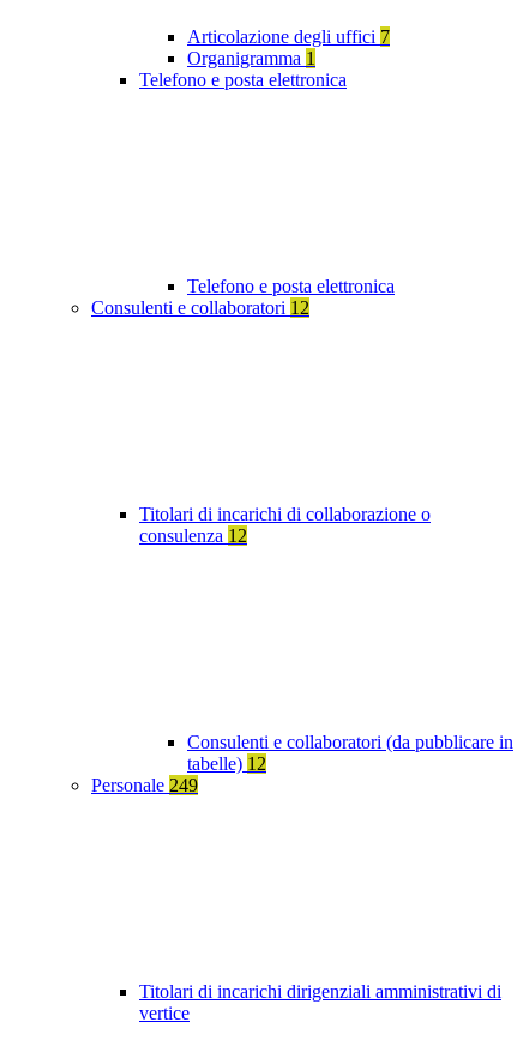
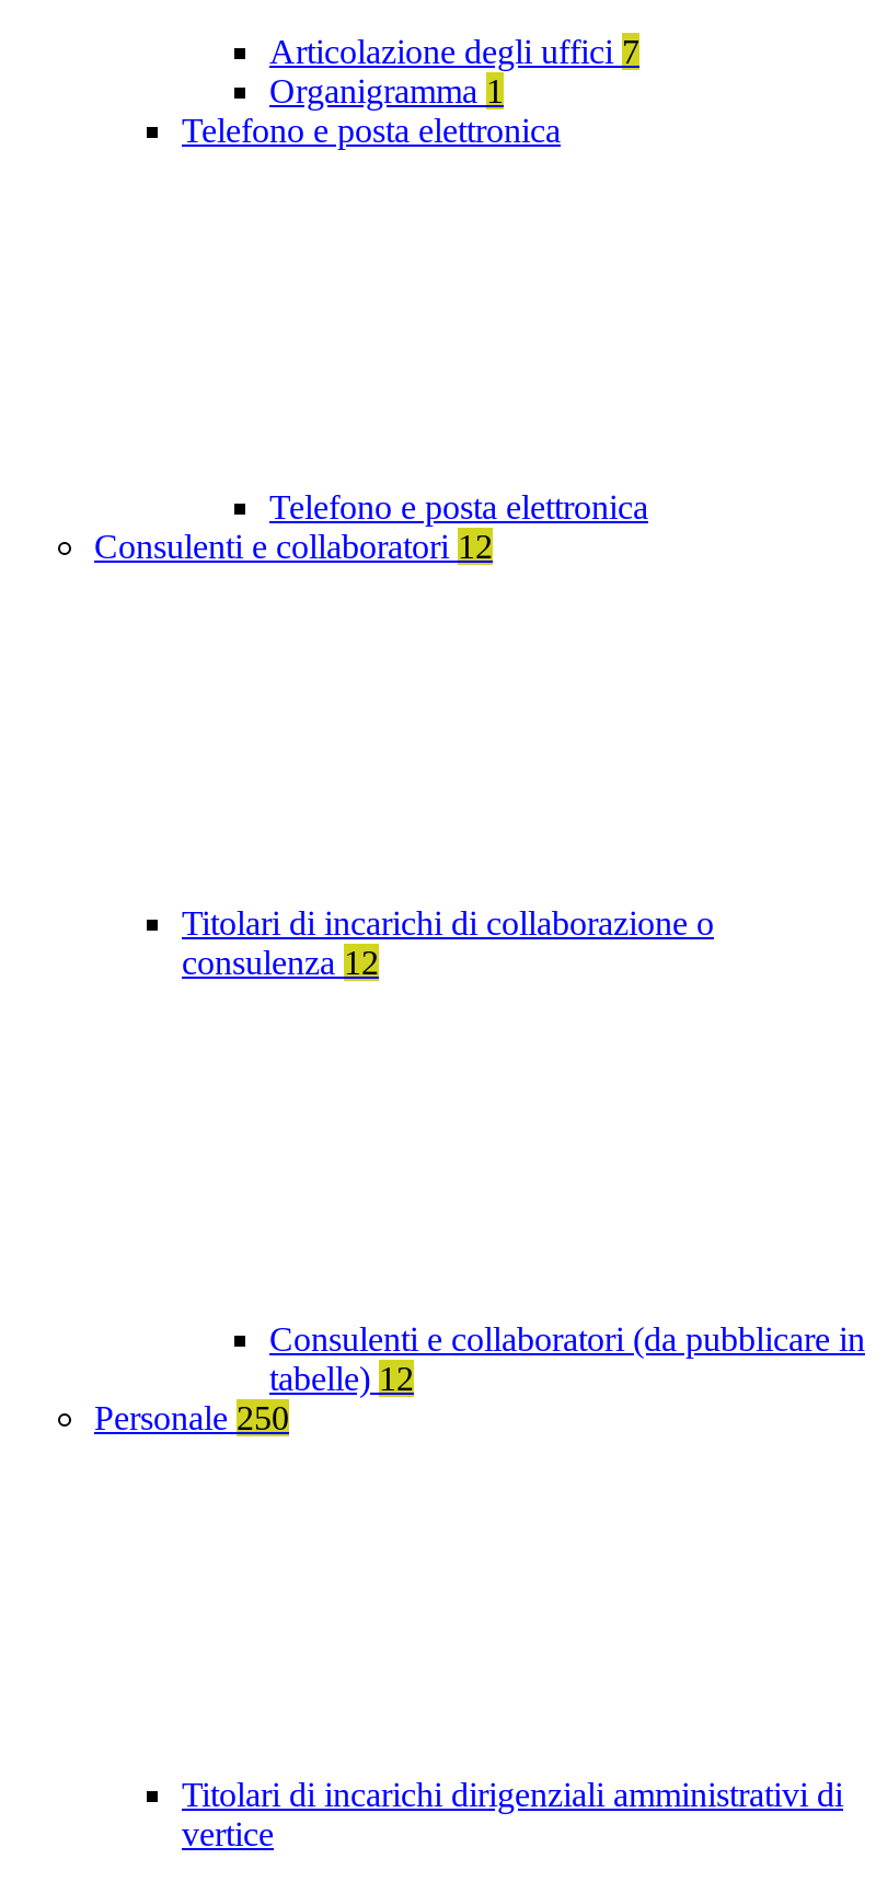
[91,775,198,796] Personale 249 -> [94,1400,289,1437] Personale 250

